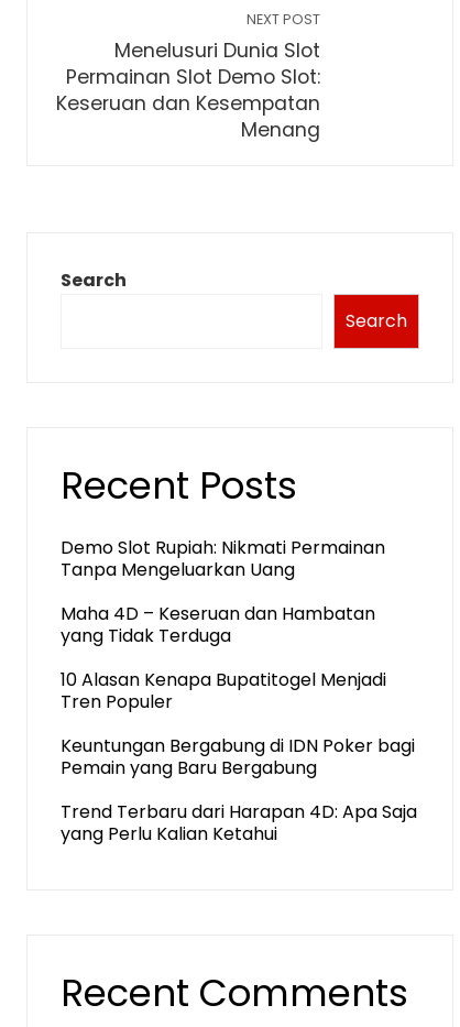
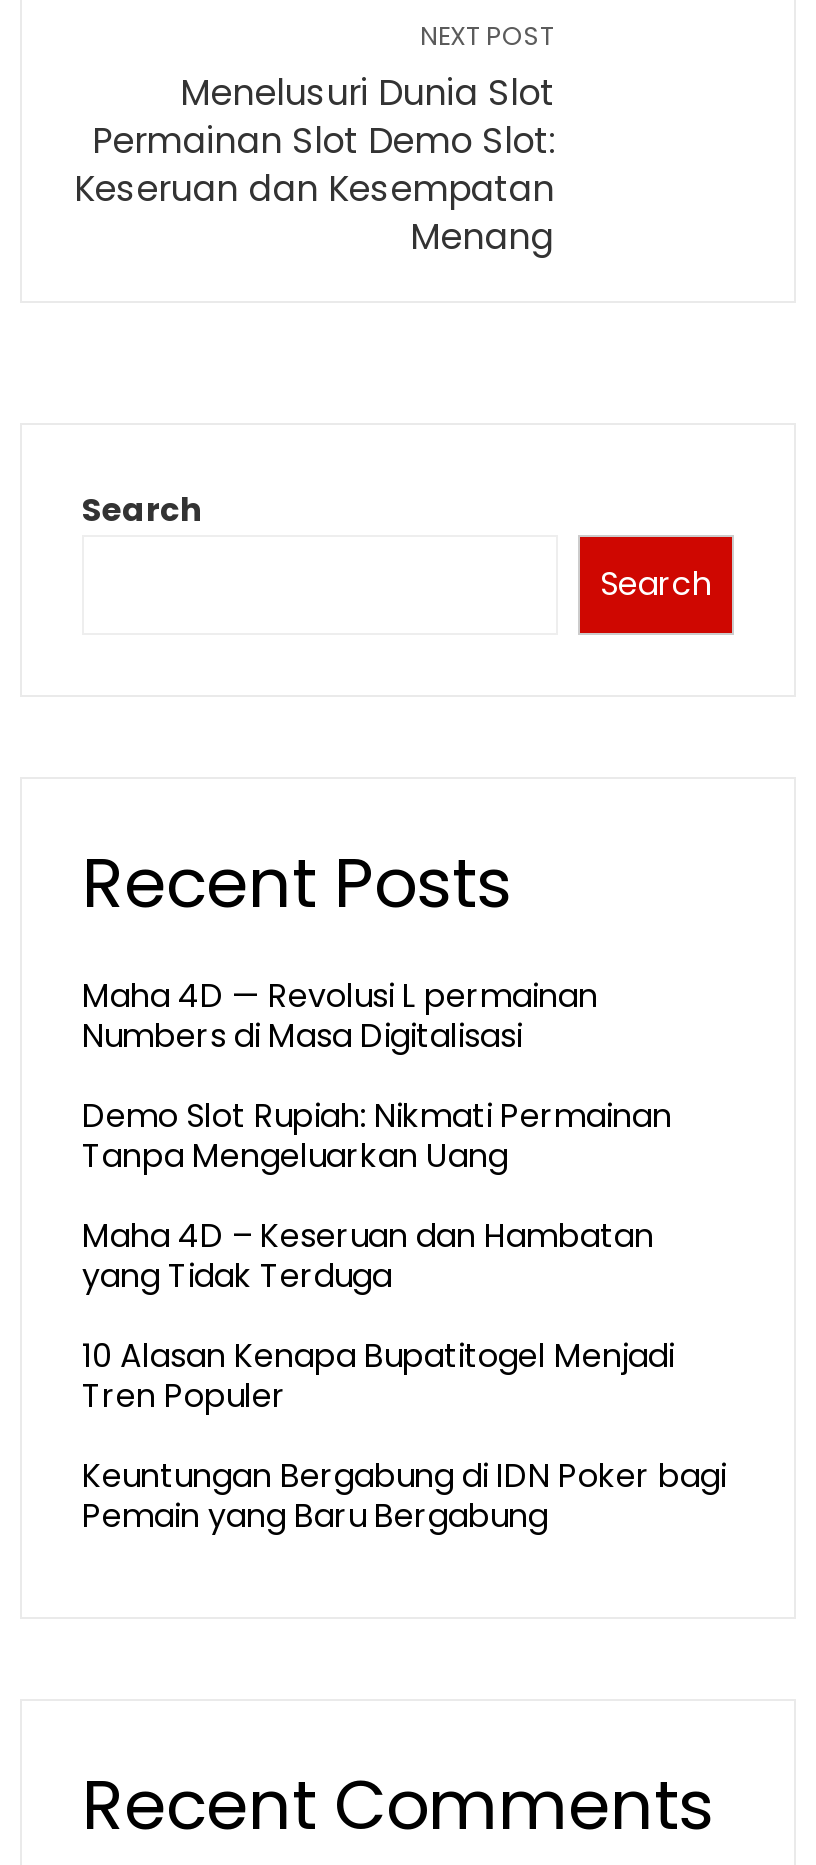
none -> [82,973,598,1059] Maha 4D — Revolusi L permainan | Numbers di Masa Digitalisasi
moved [61,535,415,780] -> [82,1093,726,1539]: Demo Slot Rupiah: Nikmati Permainan | Tanpa Mengeluarkan Uang | Maha 4D – Keseruan dan Hambatan | yang Tidak Terduga | 10 Alasan Kenapa Bupatitogel Menjadi | Tren Populer | Keuntungan Bergabung di IDN Poker bagi | Pemain yang Baru Bergabung
[61,799,417,846] Trend Terbaru dari Harapan 4D: Apa Saja | yang Perlu Kalian Ketahui -> none

